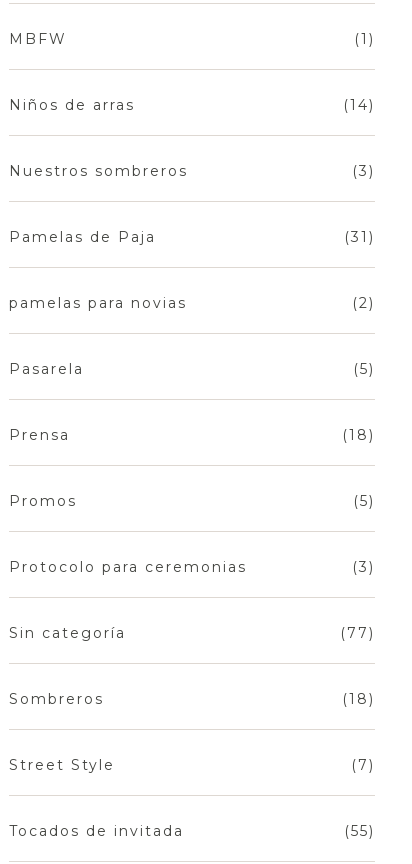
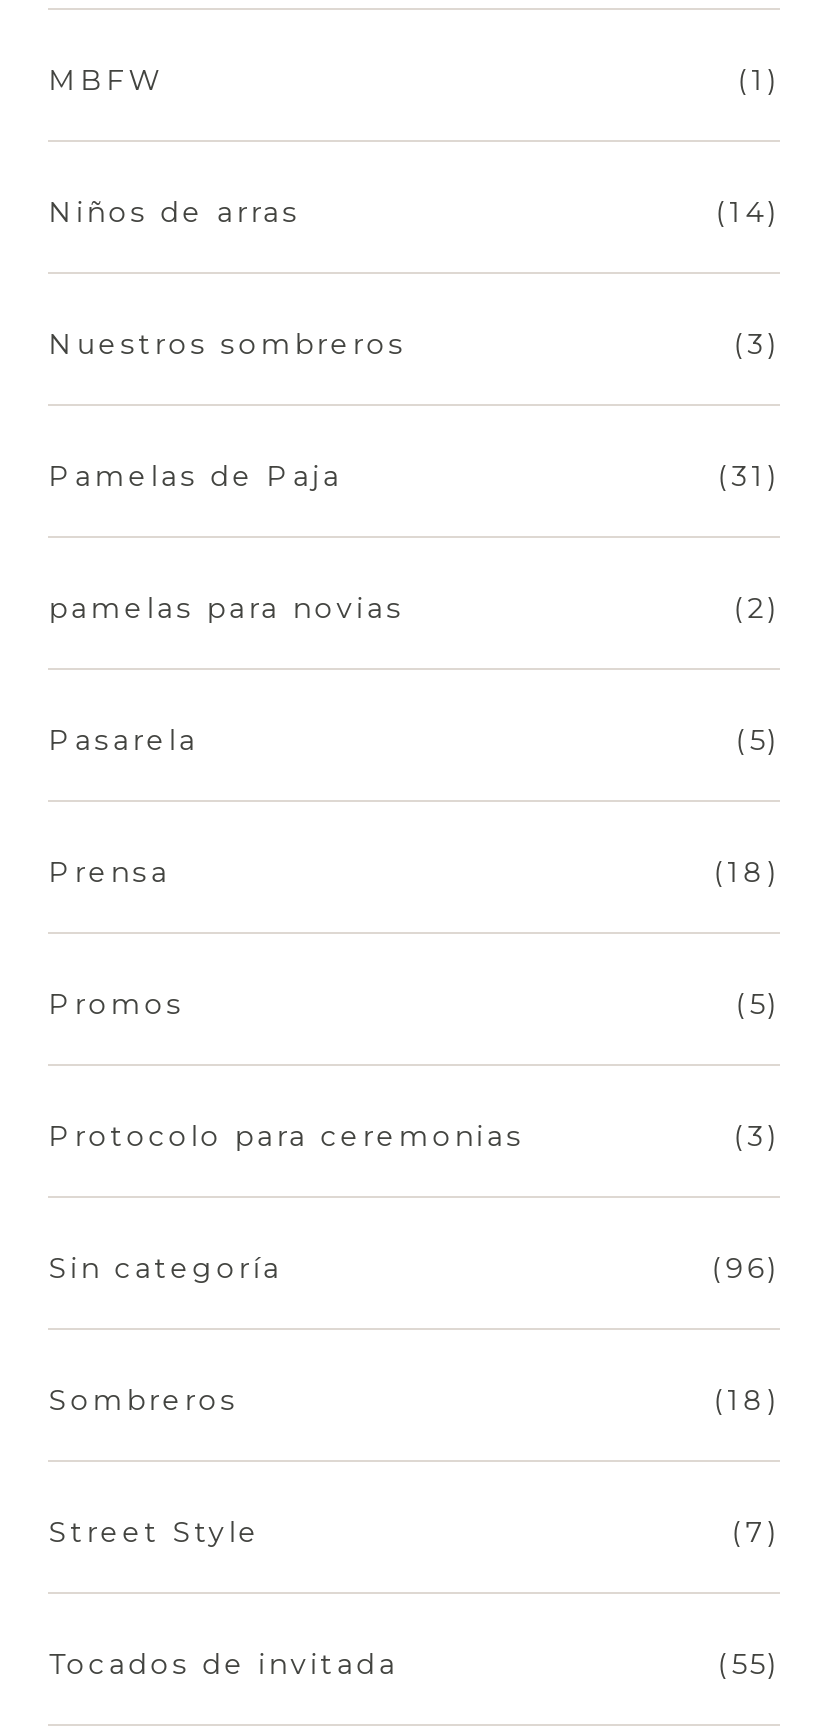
[340,624,375,642] (77) -> [712,1250,780,1286] (96)

